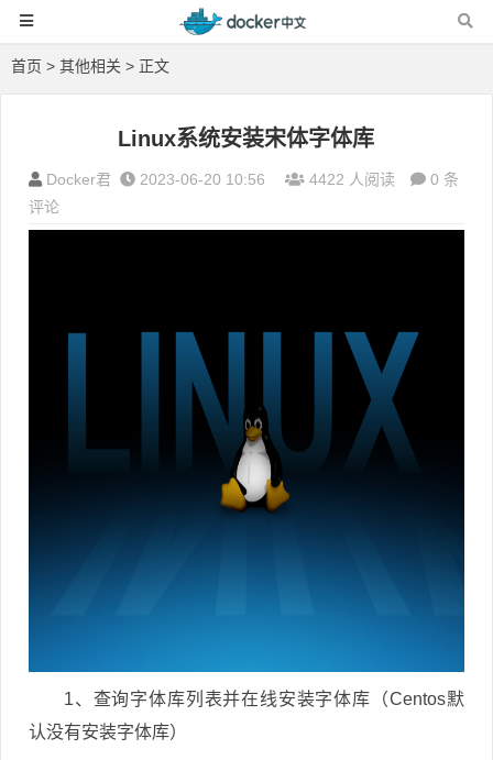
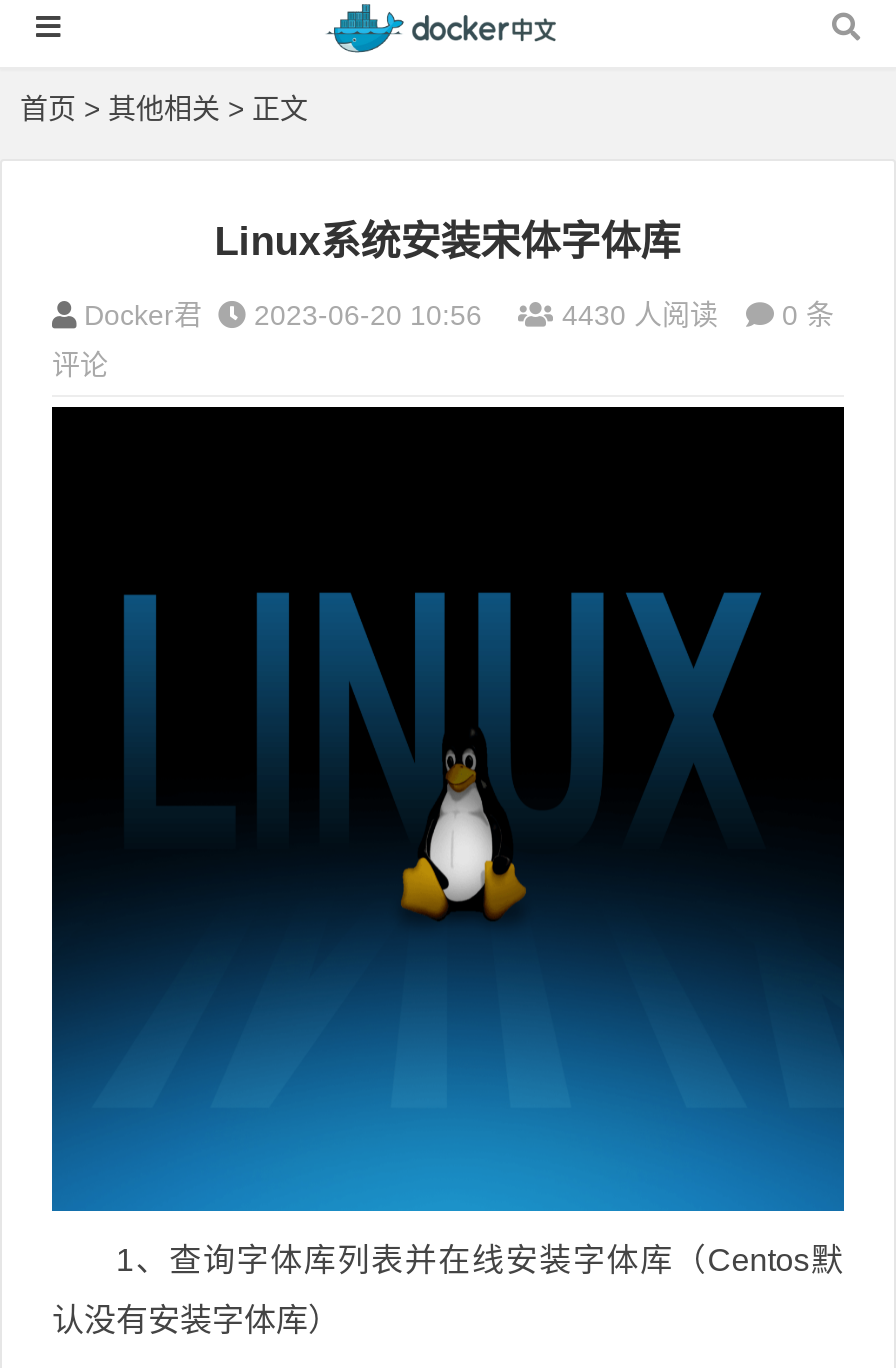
[46,170,459,188] Docker君 2023-06-20 10:56 4422 人阅读 0 条 -> [84,299,834,331] Docker君 2023-06-20 10:56 4430 人阅读 0 条

